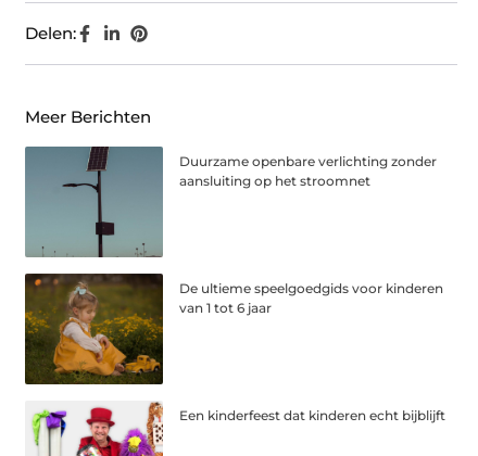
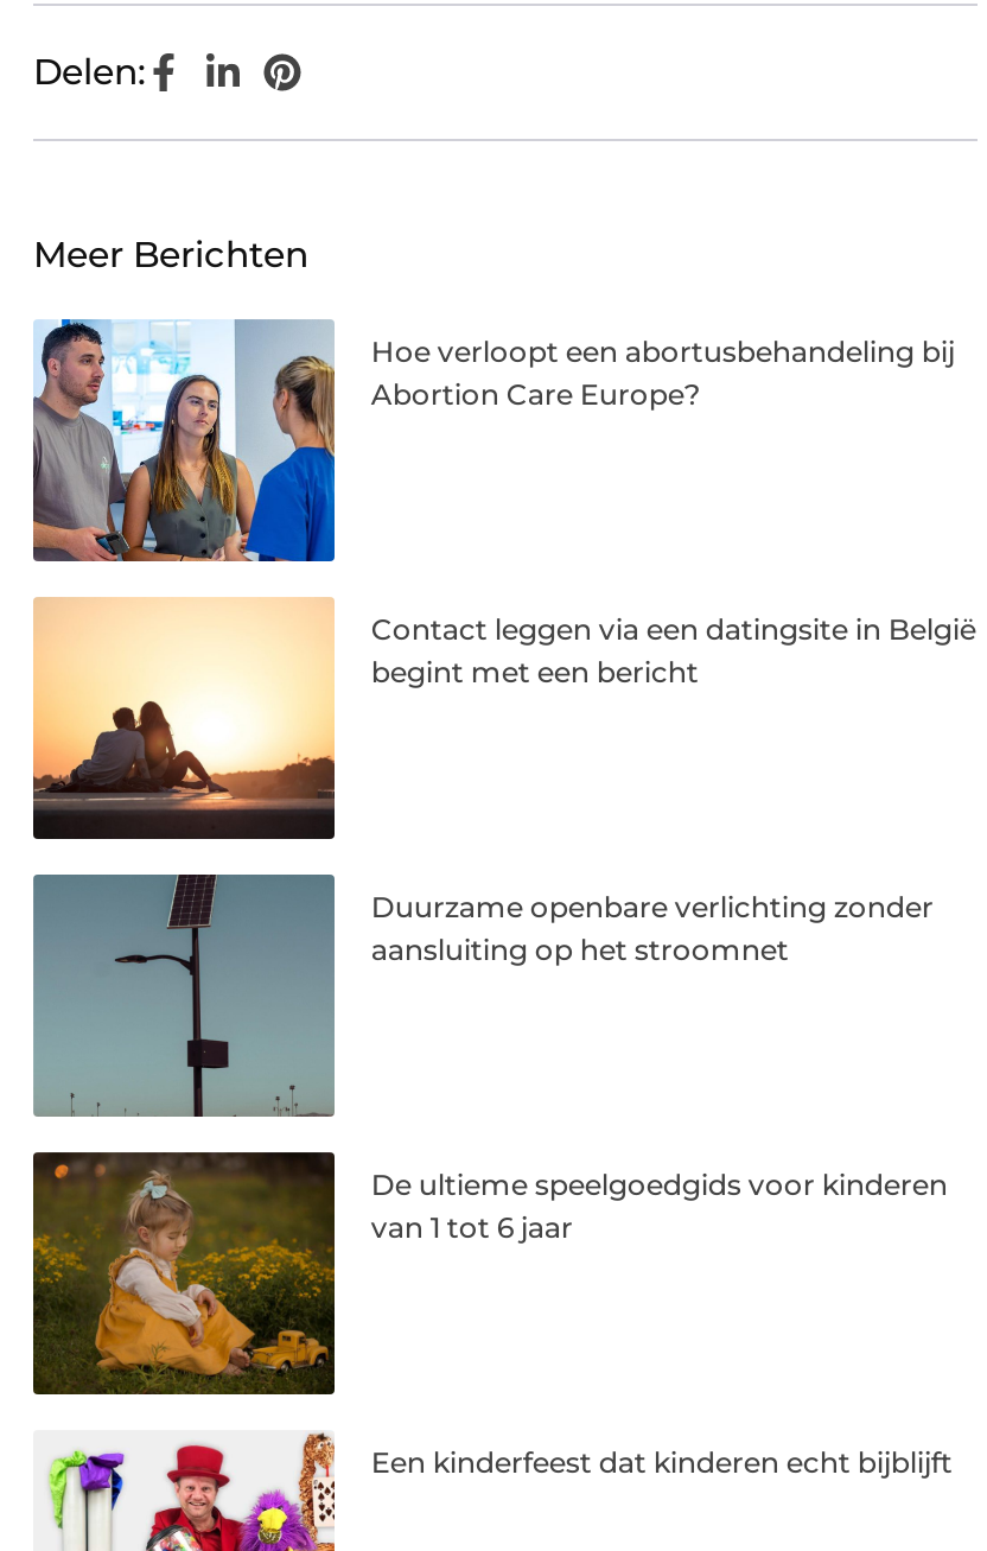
none -> [31,319,955,564] [image] | Hoe verloopt een abortusbehandeling bij | Abortion Care Europe?
none -> [31,597,976,834] [image] | Contact leggen via een datingsite in België | begint met een bericht

